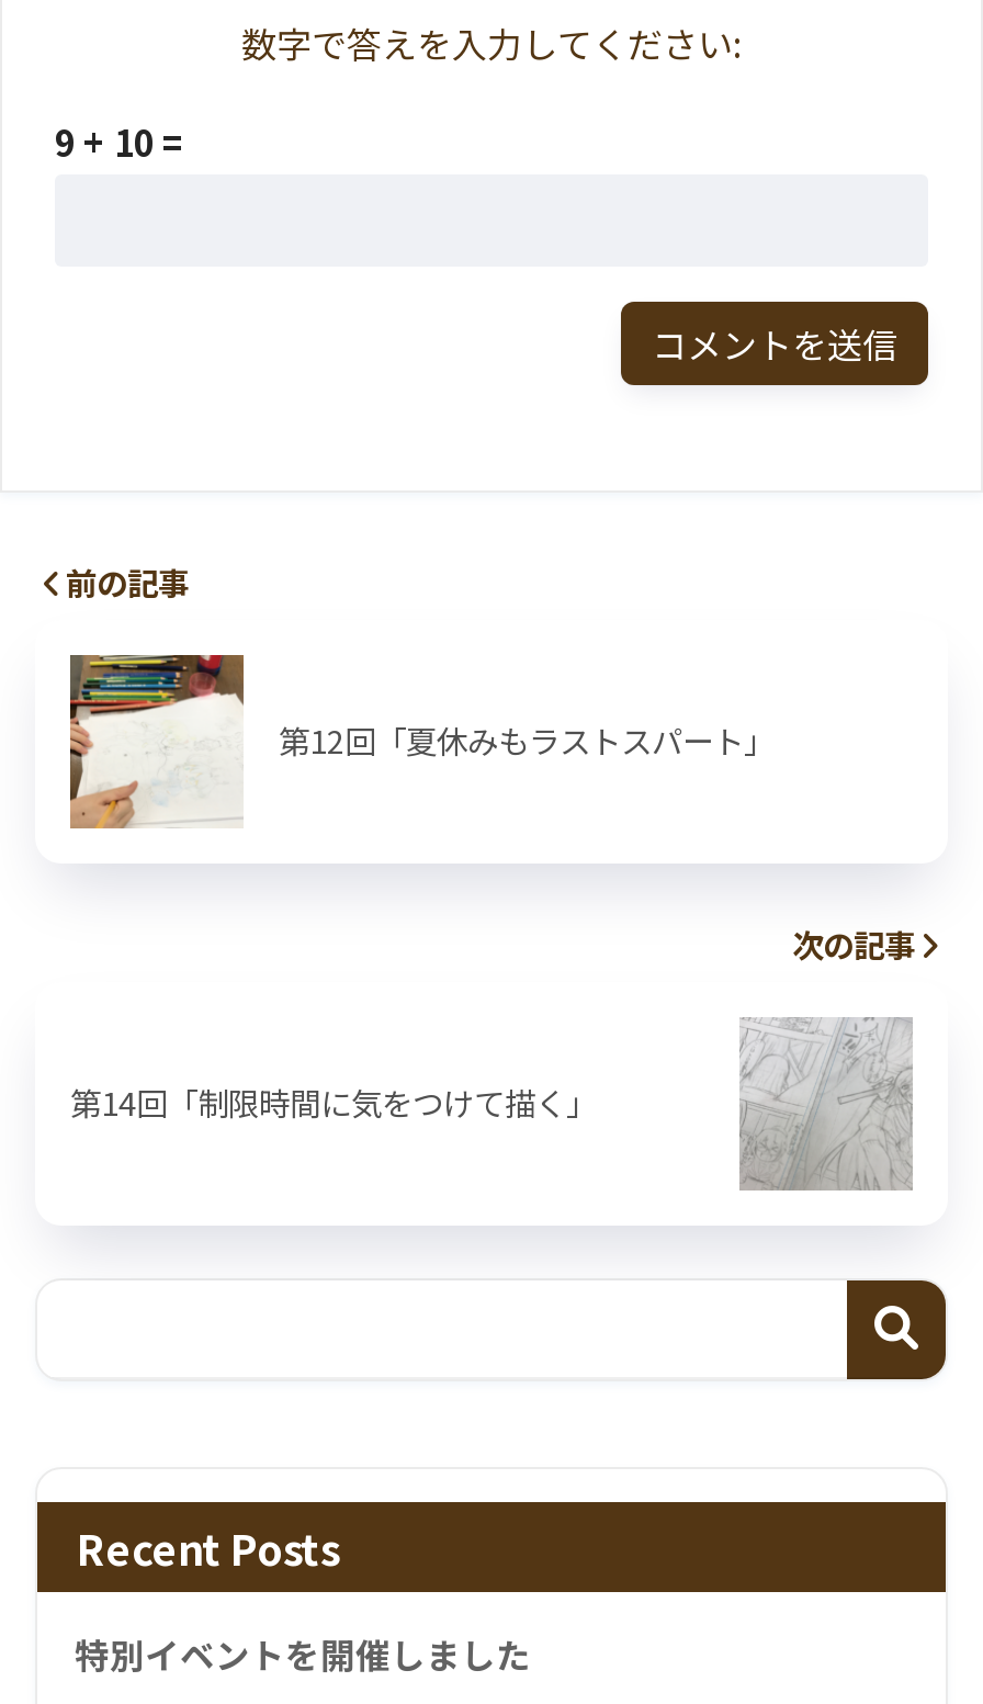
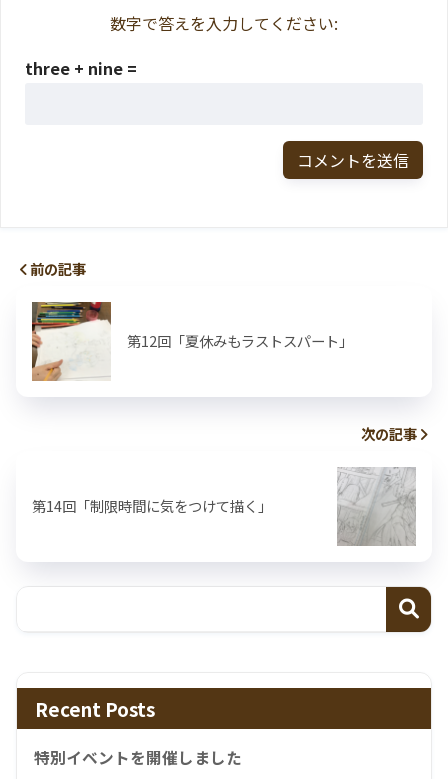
[55,115,184,168] 9 + 10 = -> [25,56,137,80] three + nine =

